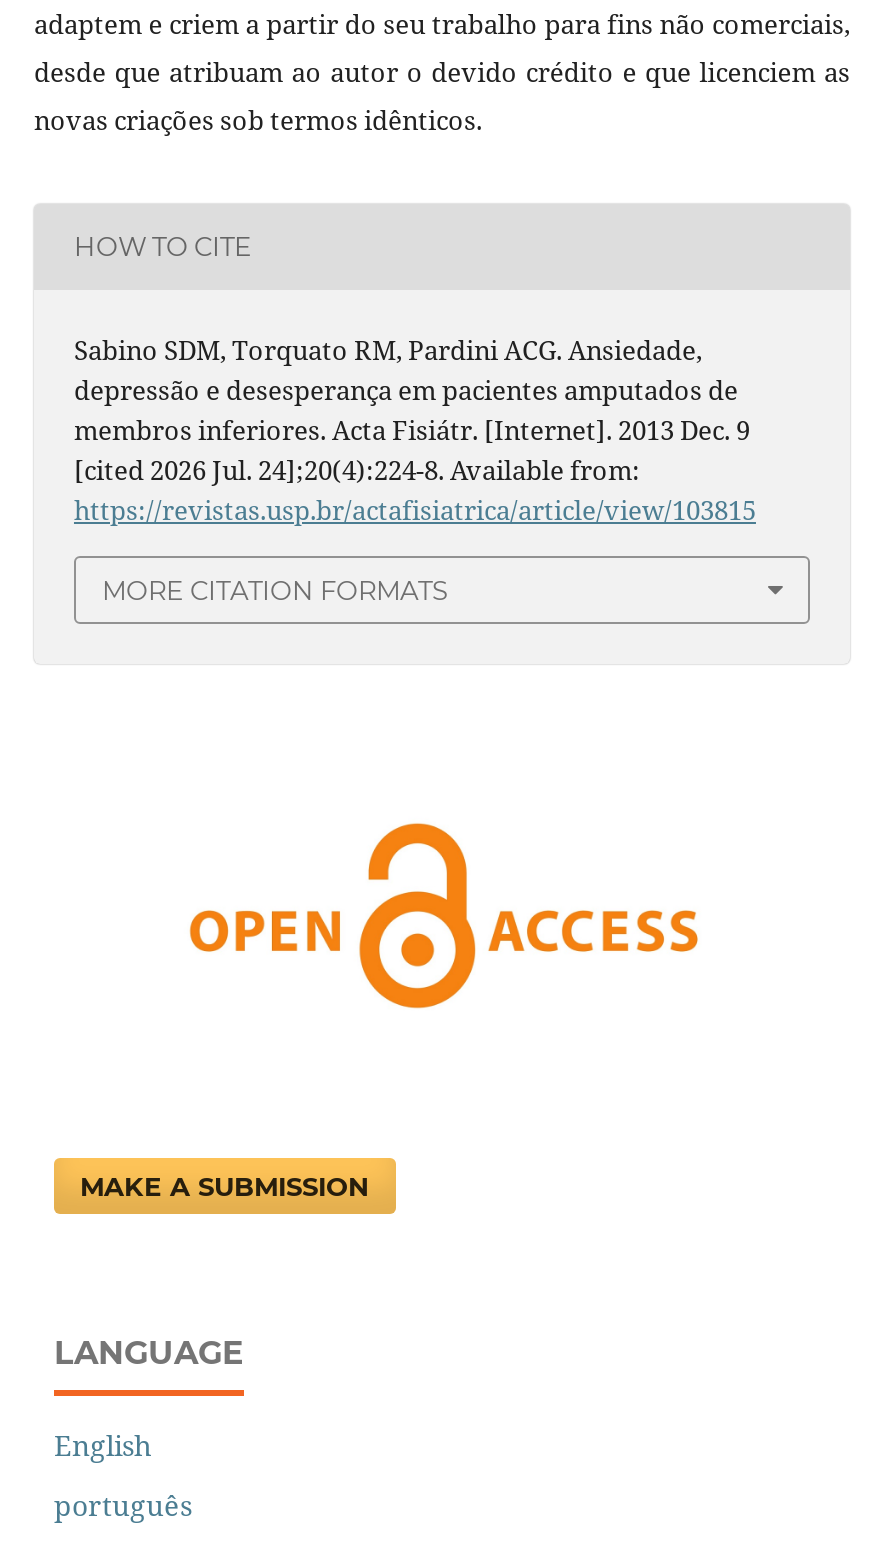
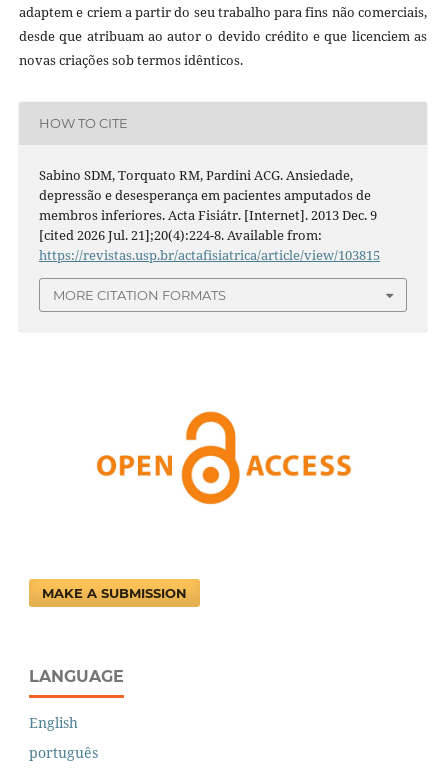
[74,452,640,488] [cited 2026 Jul. 24];20(4):224-8. Available from: -> [39,226,322,244] [cited 2026 Jul. 21];20(4):224-8. Available from:

